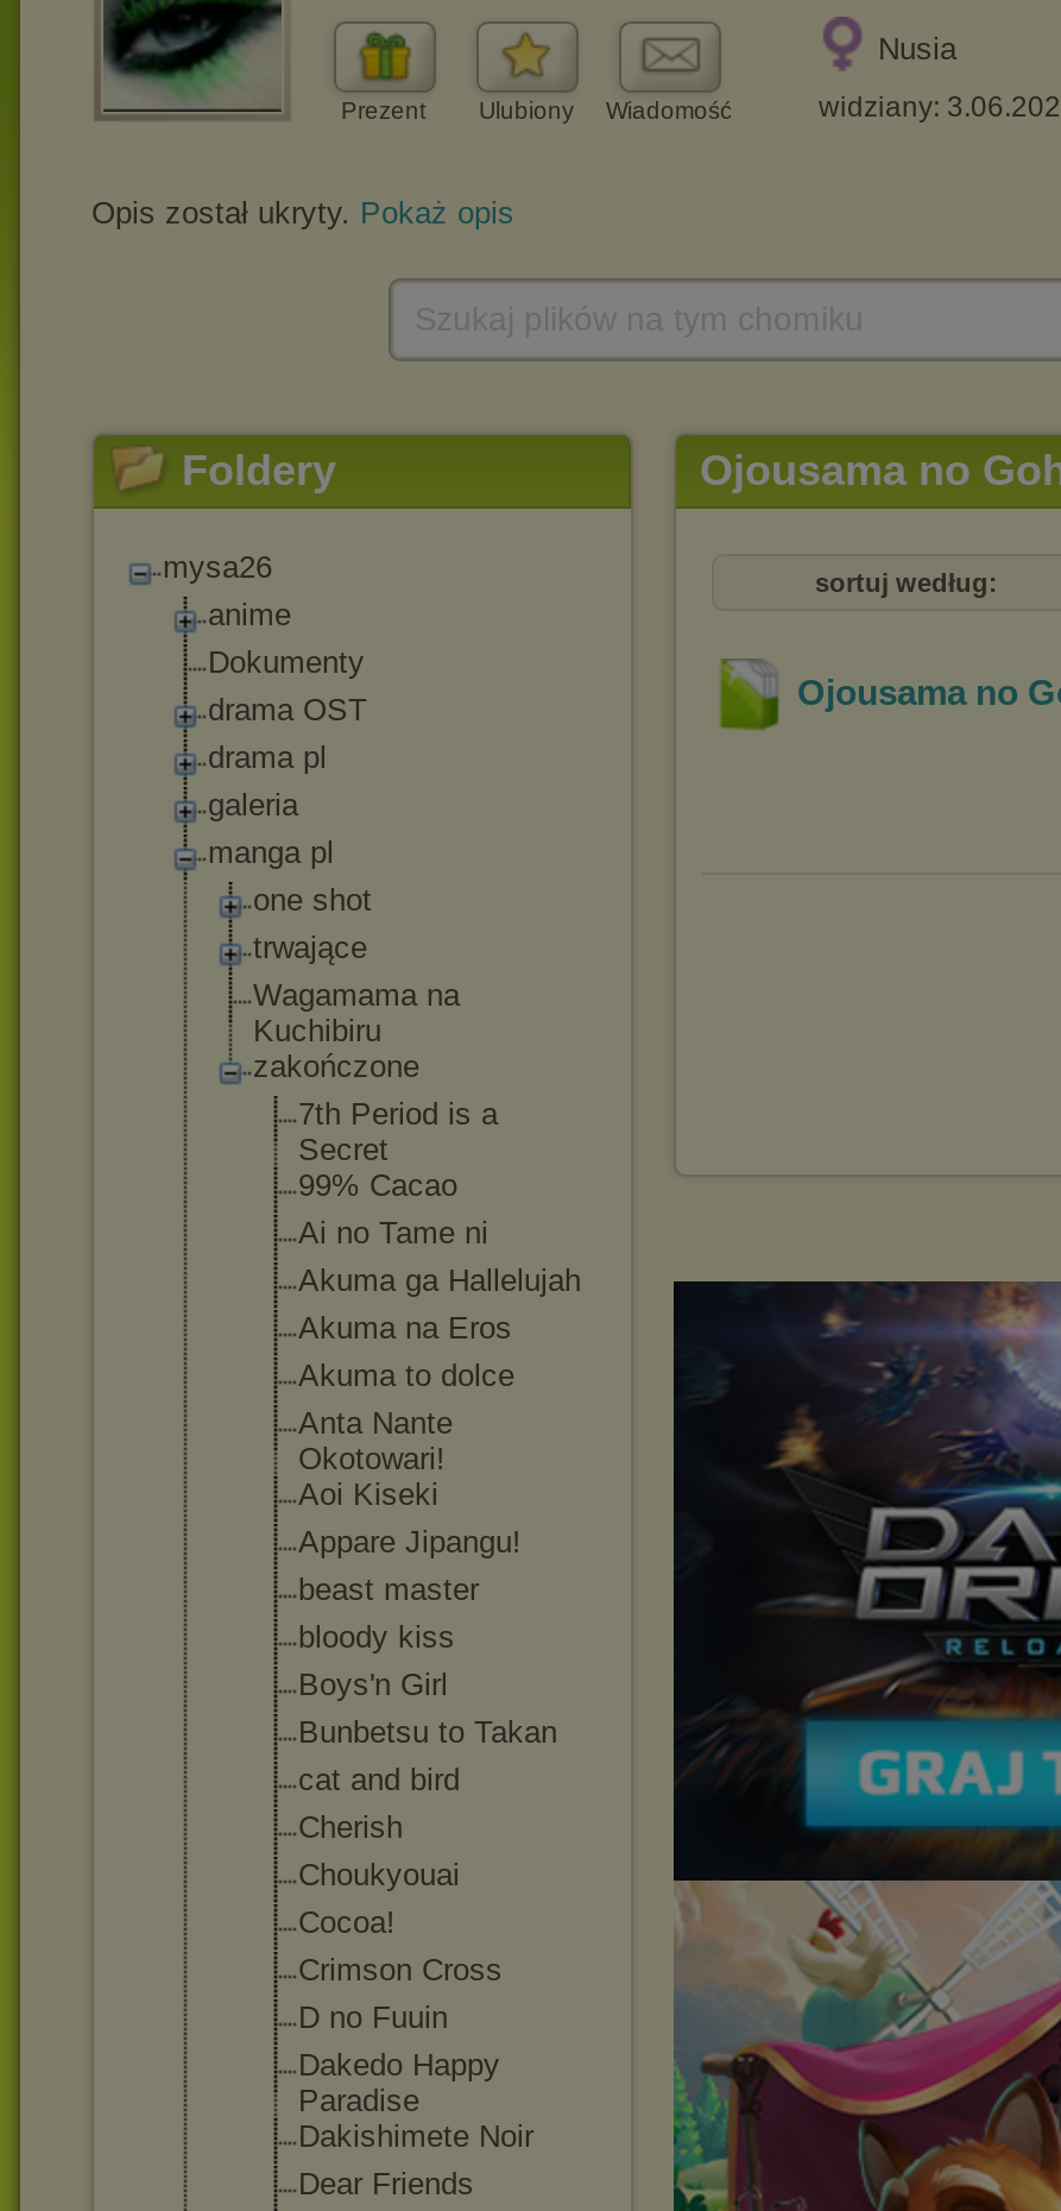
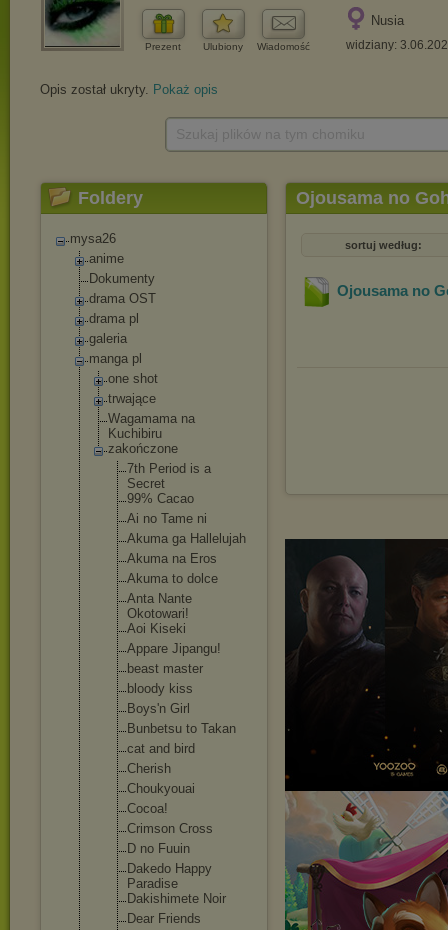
[674,1279,1054,1881] [image] -> [285,539,445,790] [image]

